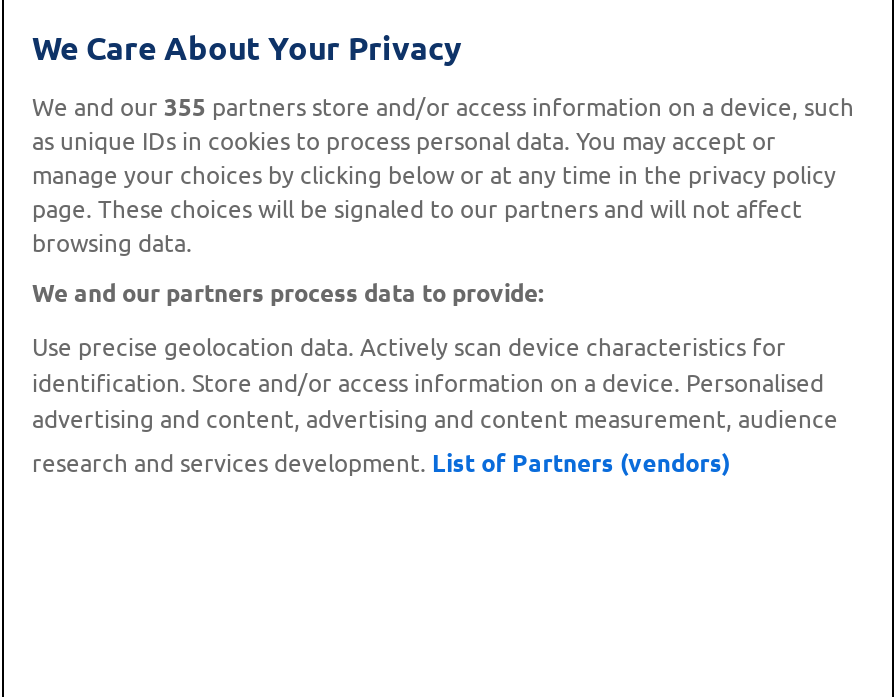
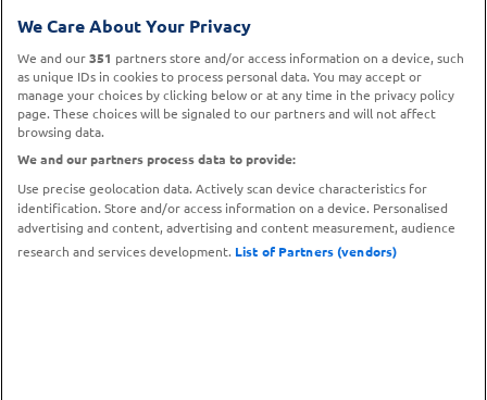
[32,90,854,122] We and our 355 partners store and/or access information on a device, such -> [17,49,464,66] We and our 351 partners store and/or access information on a device, such

